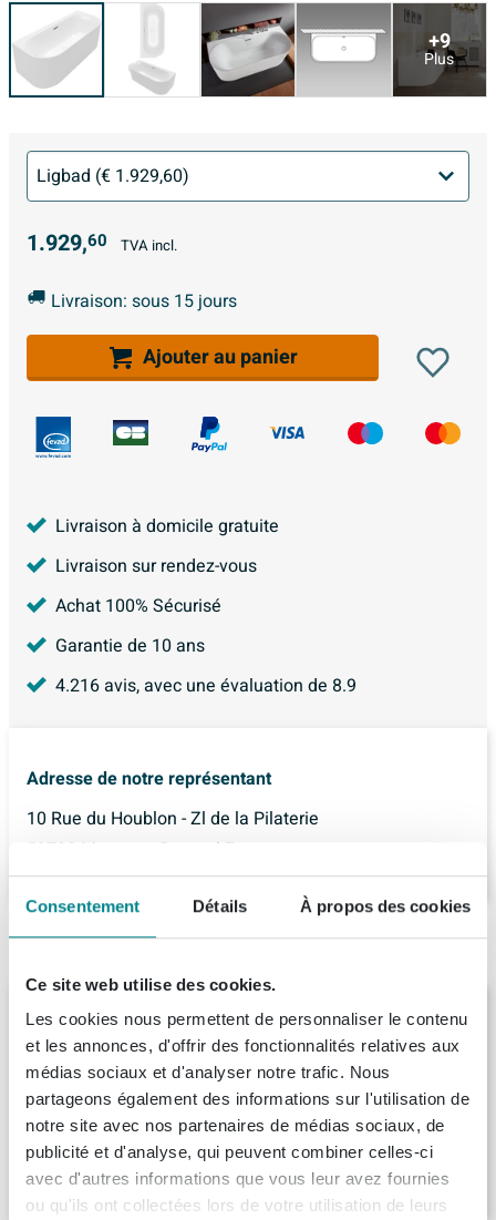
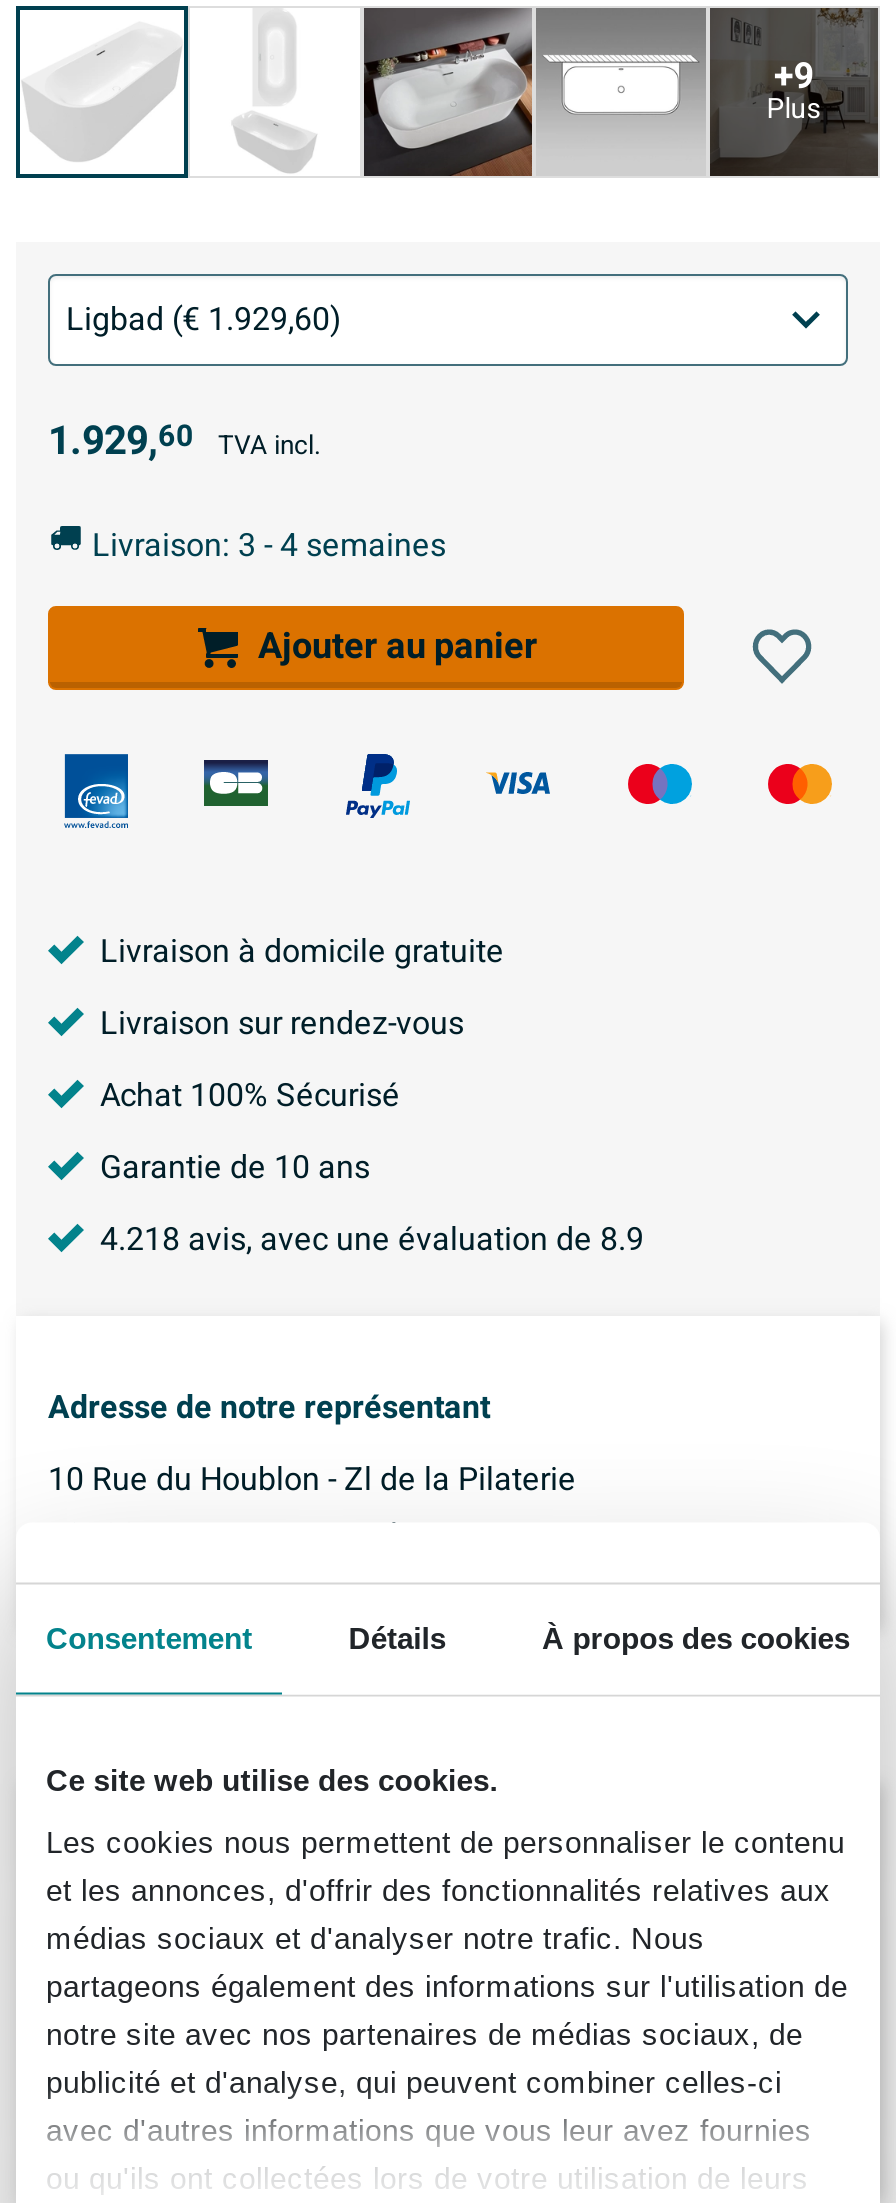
[51,288,237,315] Livraison: sous 15 jours -> [92,522,446,570] Livraison: 3 - 4 semaines
[55,672,356,699] 4.216 avis, avec une évaluation de 8.9 -> [100,1215,644,1263] 4.218 avis, avec une évaluation de 8.9

